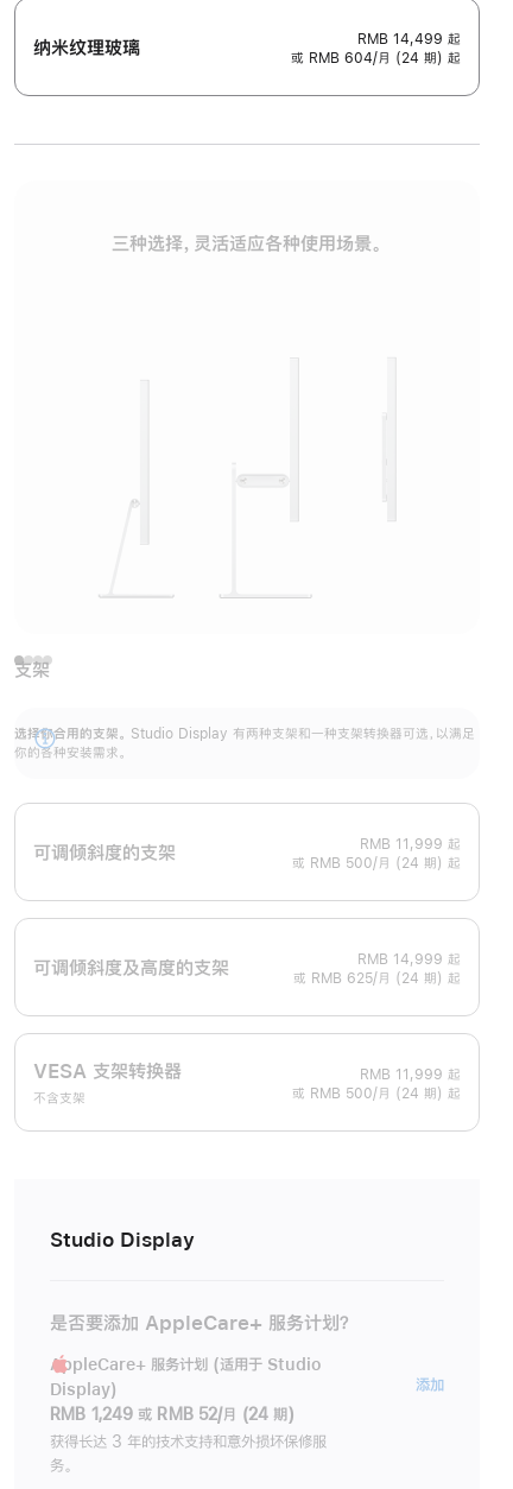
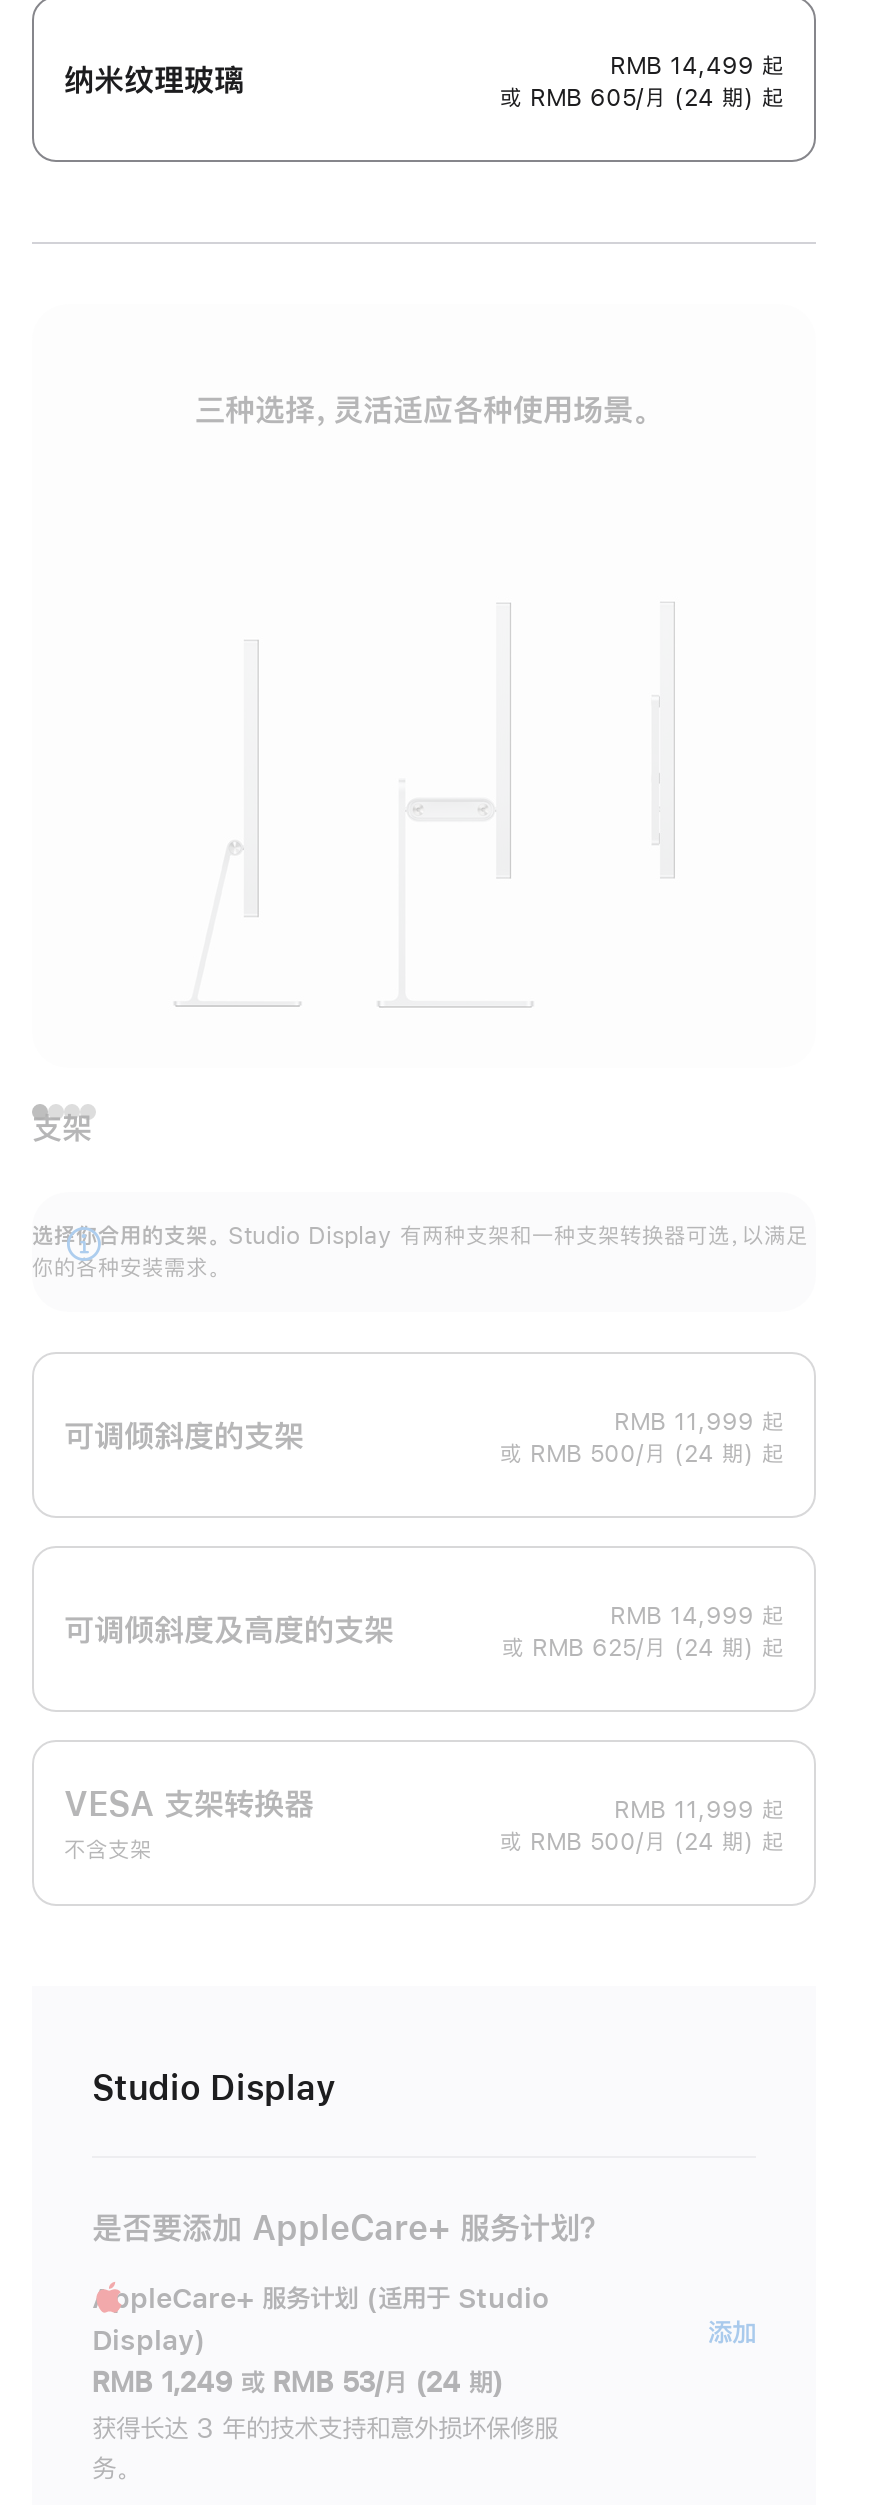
[291,51,461,66] 或 RMB 604/月 (24 期) 起 -> [500,86,784,110] 或 RMB 605/月 (24 期) 起
[50,1406,294,1423] RMB 1,249 或 RMB 52/月 (24 期) -> [92,2369,503,2397] RMB 1,249 或 RMB 53/月 (24 期)

